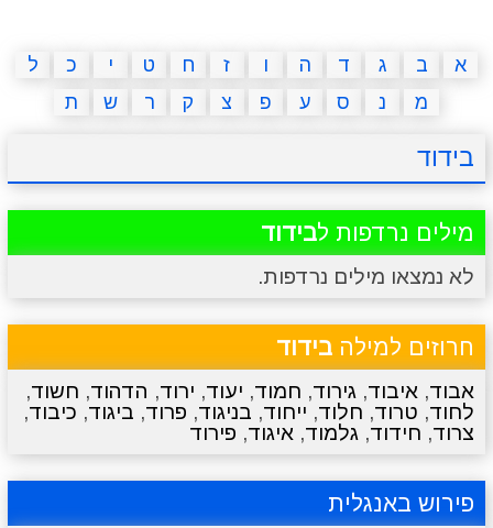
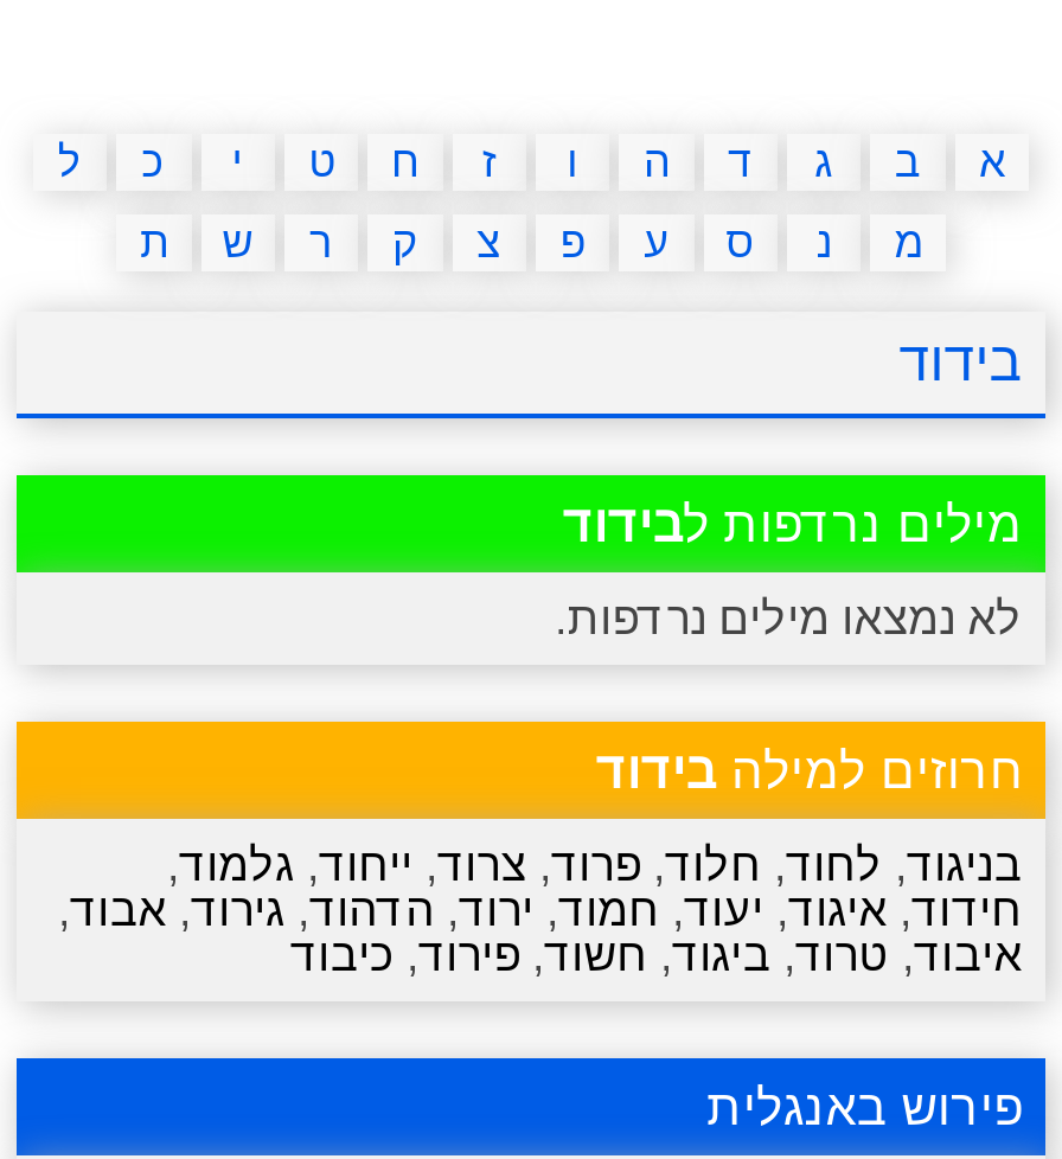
[23,379,475,444] אבוד, איבוד, גירוד, חמוד, יעוד, ירוד, הדהוד, חשוד, | לחוד, טרוד, חלוד,ייחוד, בניגוד, פרוד, ביגוד, כיבוד, | צרוד, חידוד, גלמוד, איגוד, פירוד -> [58,839,1022,979] בניגוד, לחוד, חלוד, פרוד, צרוד, ייחוד, גלמוד, | חידוד, איגוד, יעוד, חמוד, ירוד, הדהוד, גירוד,אבוד, | איבוד, טרוד, ביגוד, חשוד, פירוד, כיבוד

